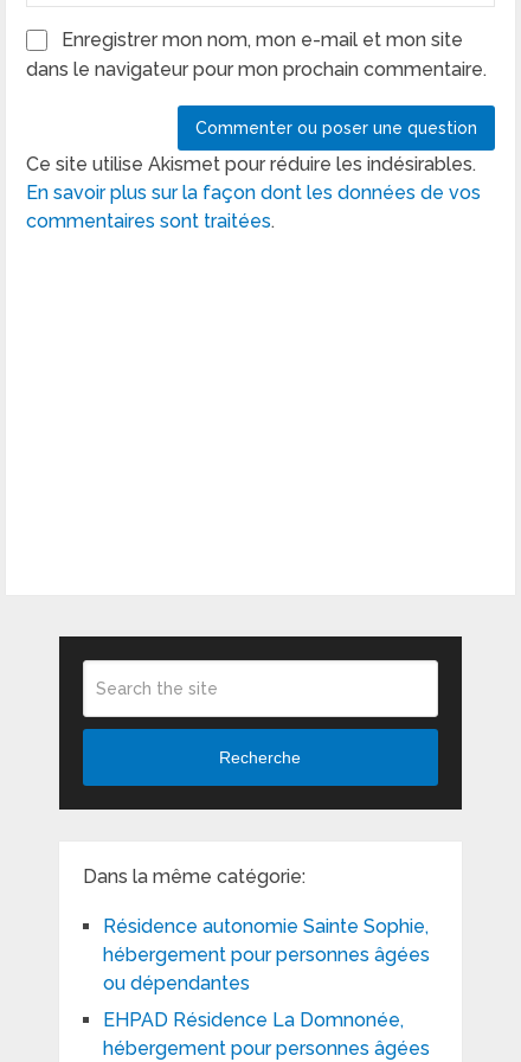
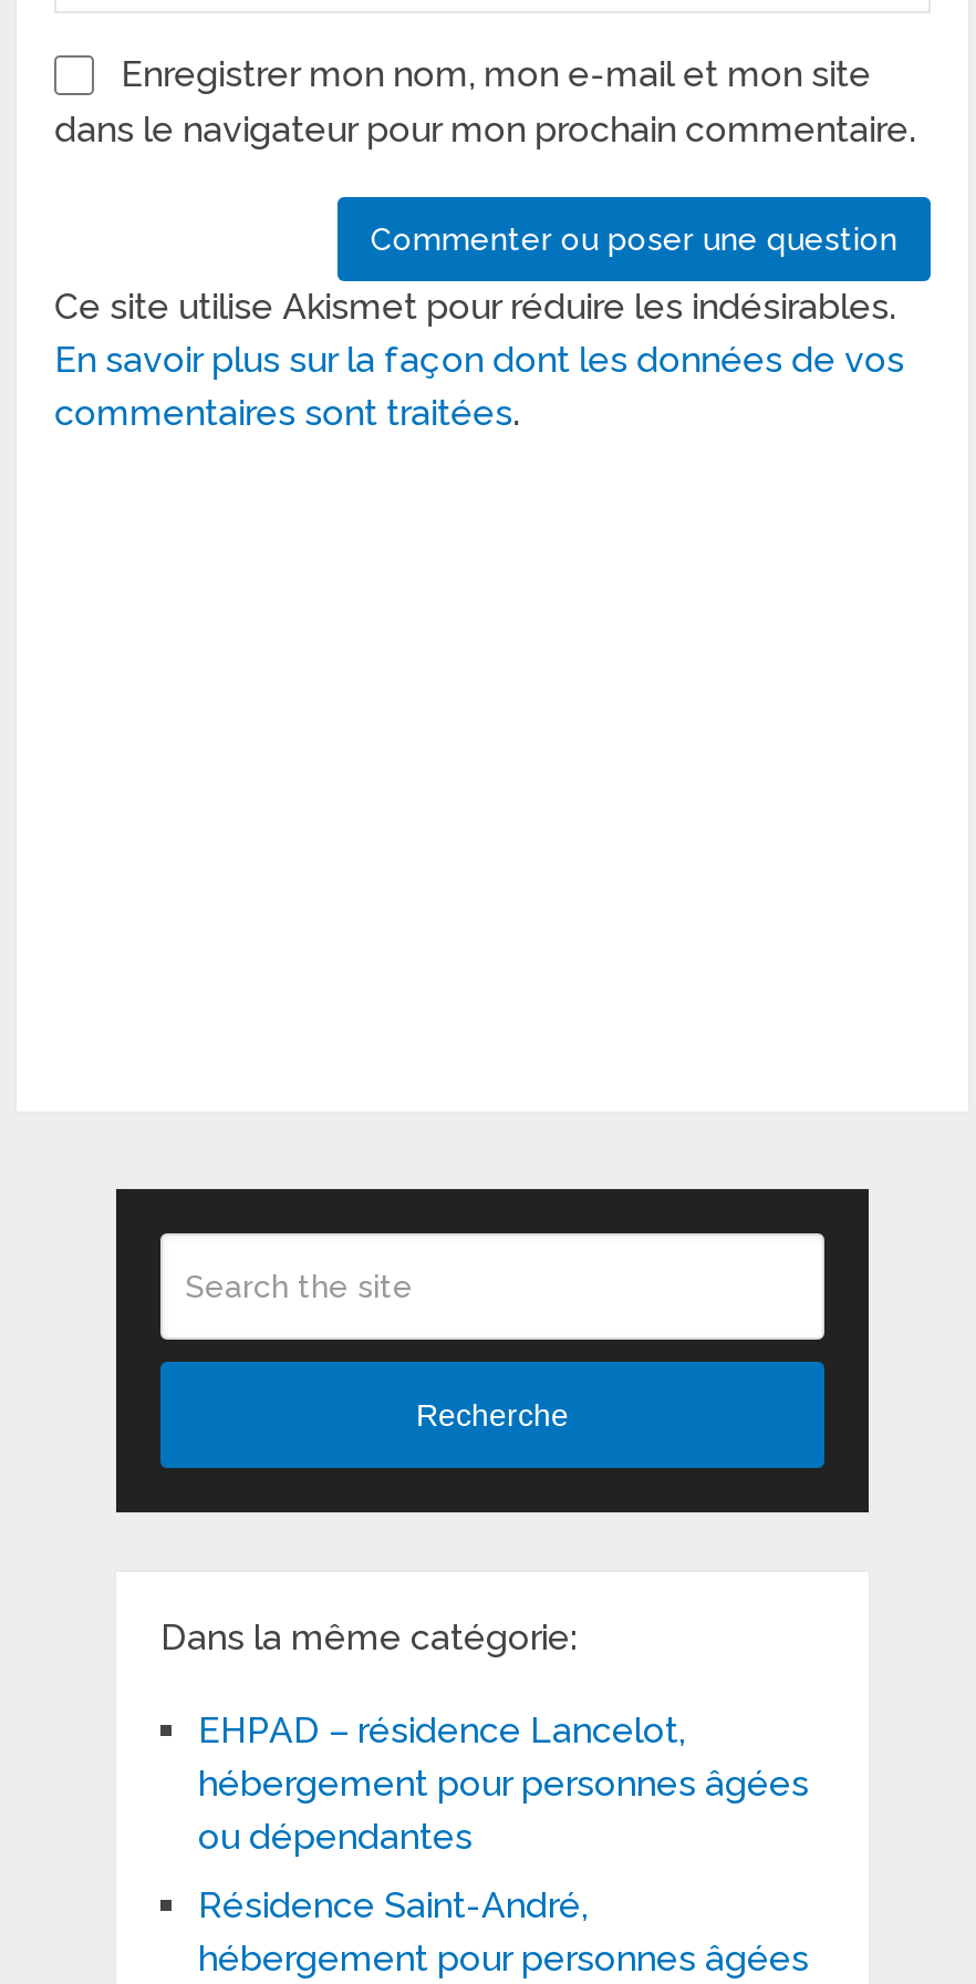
[103,915,429,937] Résidence autonomie Sainte Sophie, -> [198,1709,685,1751] EHPAD – résidence Lancelot,
[103,1008,404,1031] EHPAD Résidence La Domnonée, -> [198,1883,588,1926] Résidence Saint-André,

